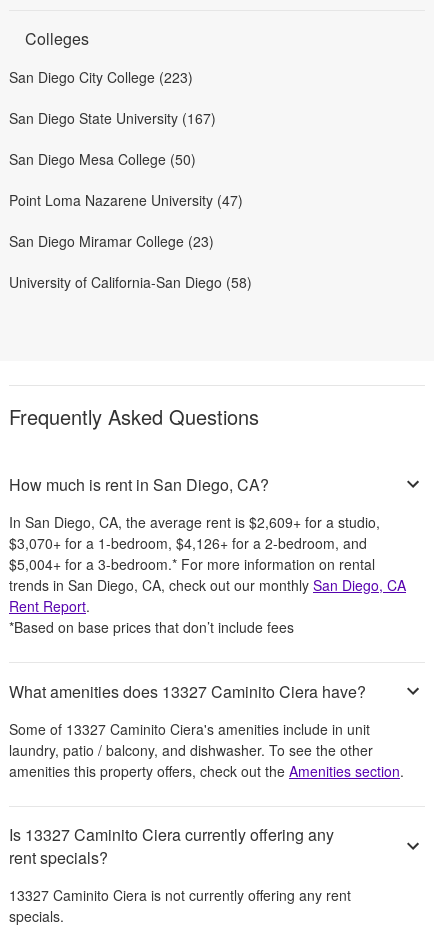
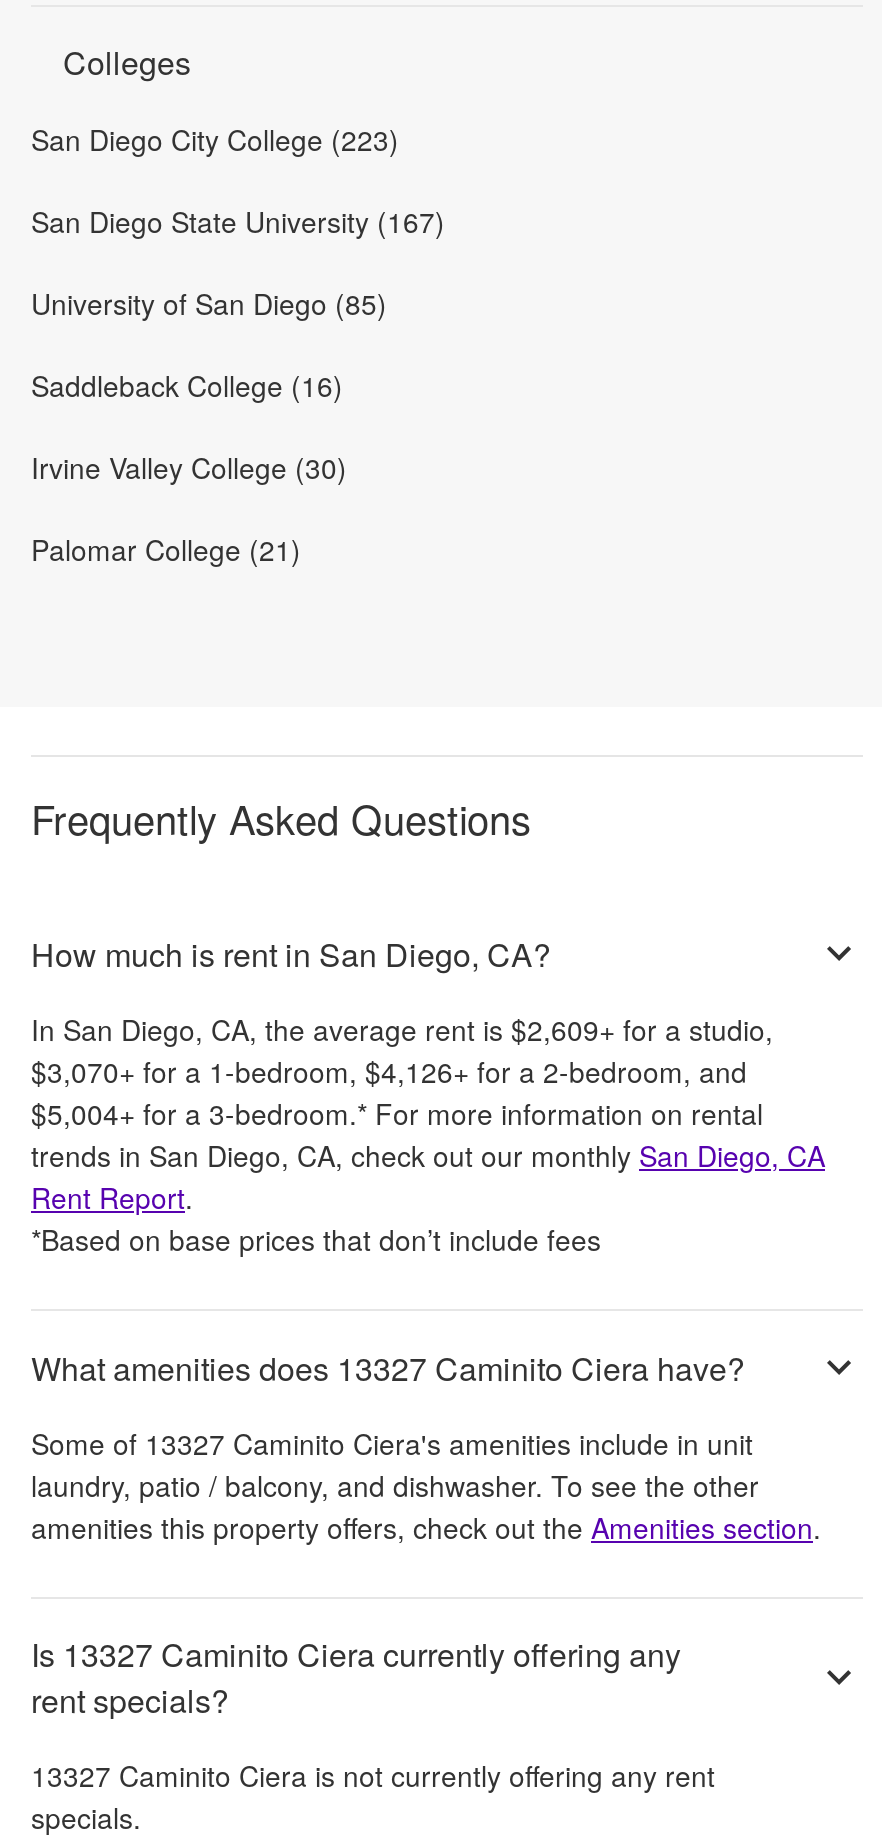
[9,149,196,169] San Diego Mesa College (50) -> [31,283,387,323] University of San Diego (85)
[9,190,243,210] Point Loma Nazarene University (47) -> [31,365,343,405] Saddleback College (16)
[9,231,214,251] San Diego Miramar College (23) -> [31,447,347,487] Irvine Valley College (30)
[9,272,252,292] University of California-San Diego (58) -> [31,529,301,569] Palomar College (21)

